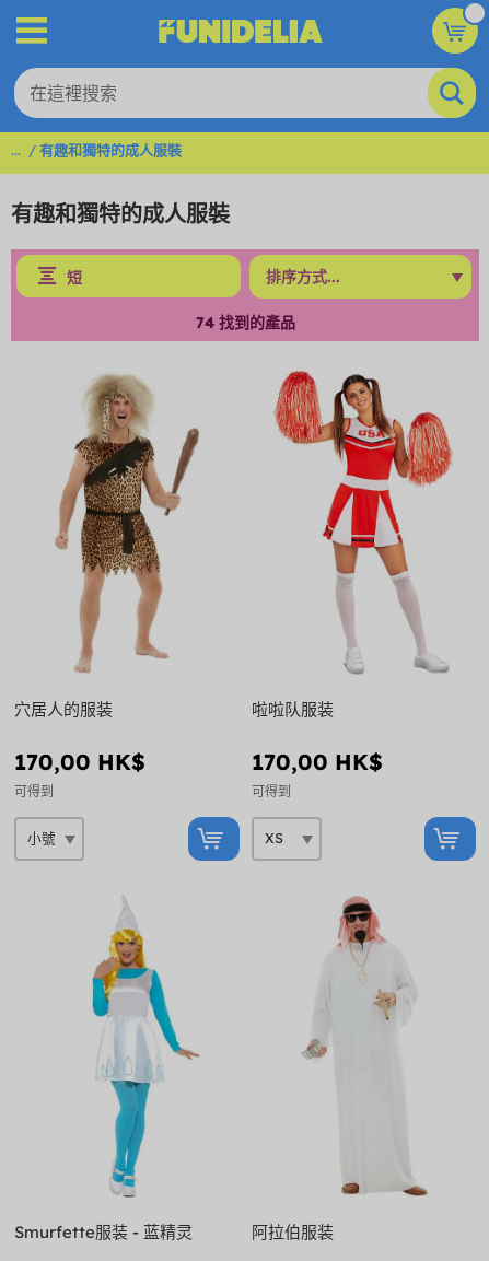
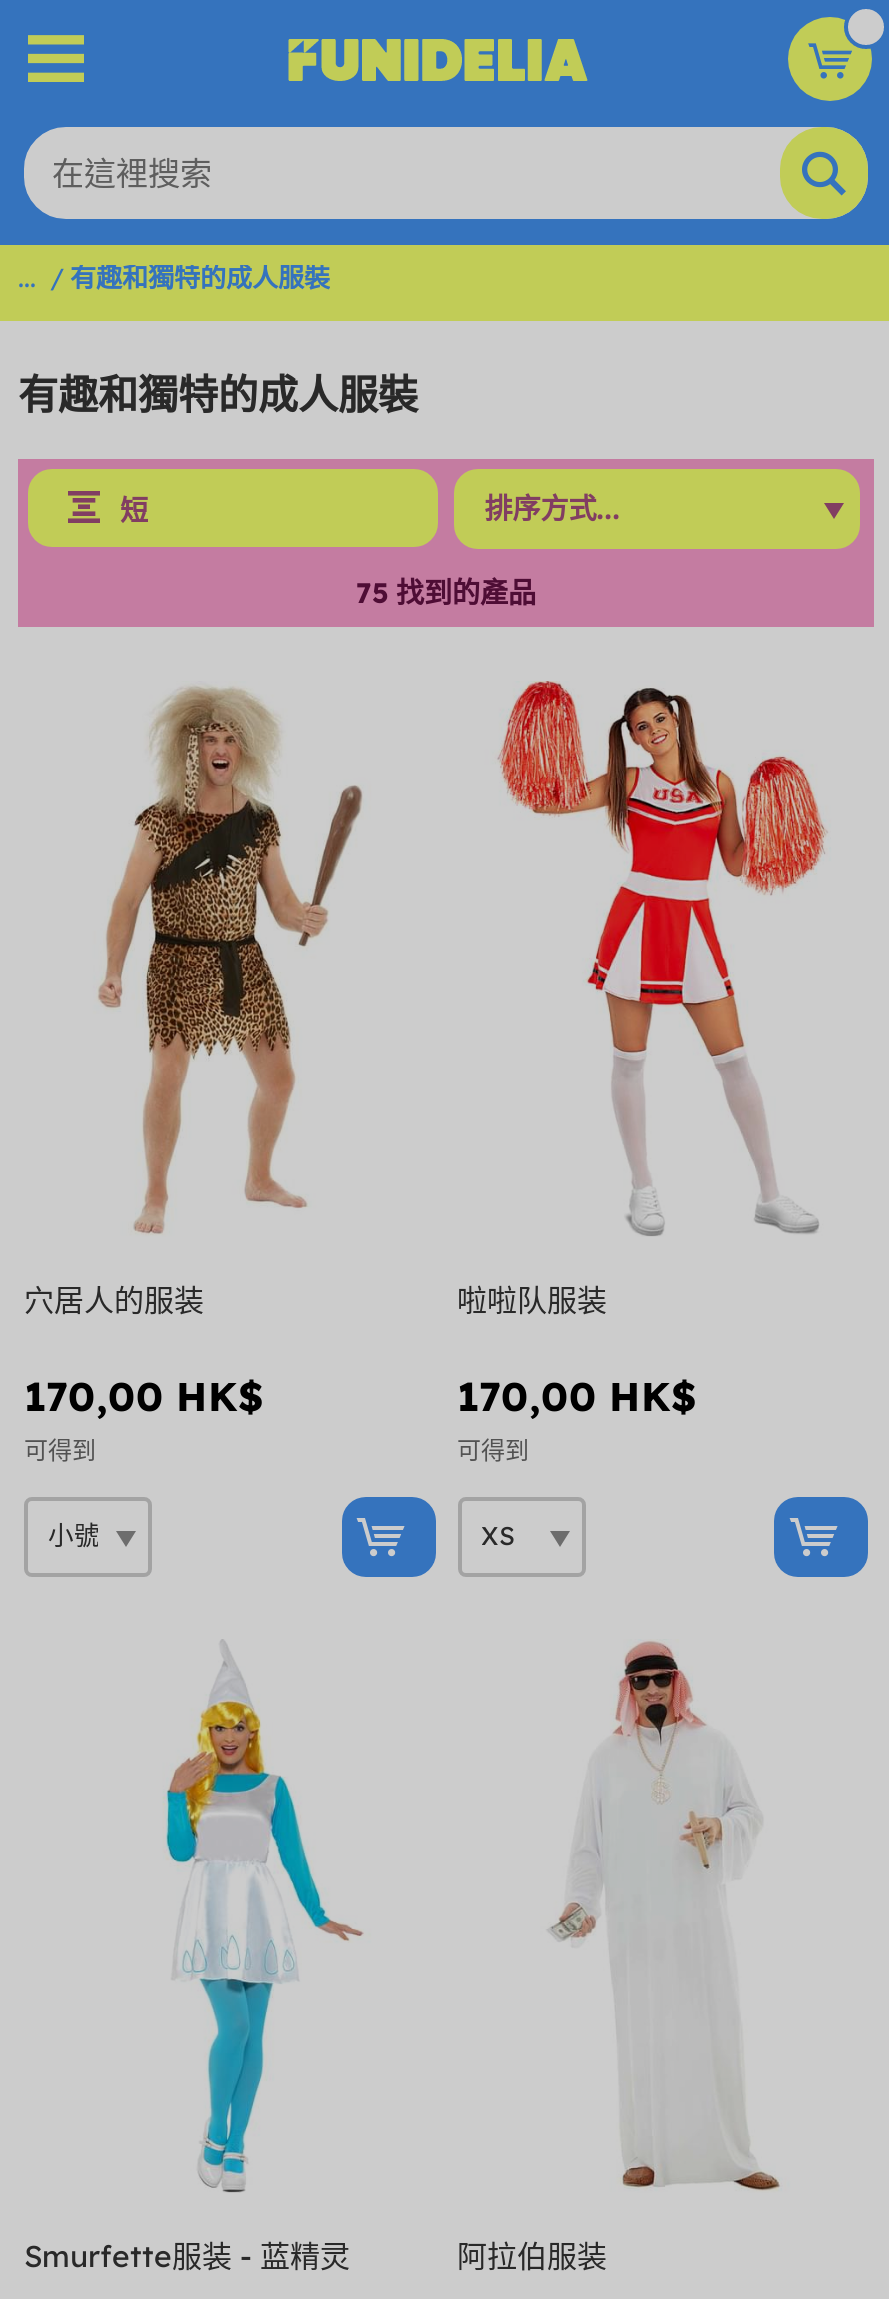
[195,313,295,332] 74找到的產品 -> [356,575,536,611] 75找到的產品

